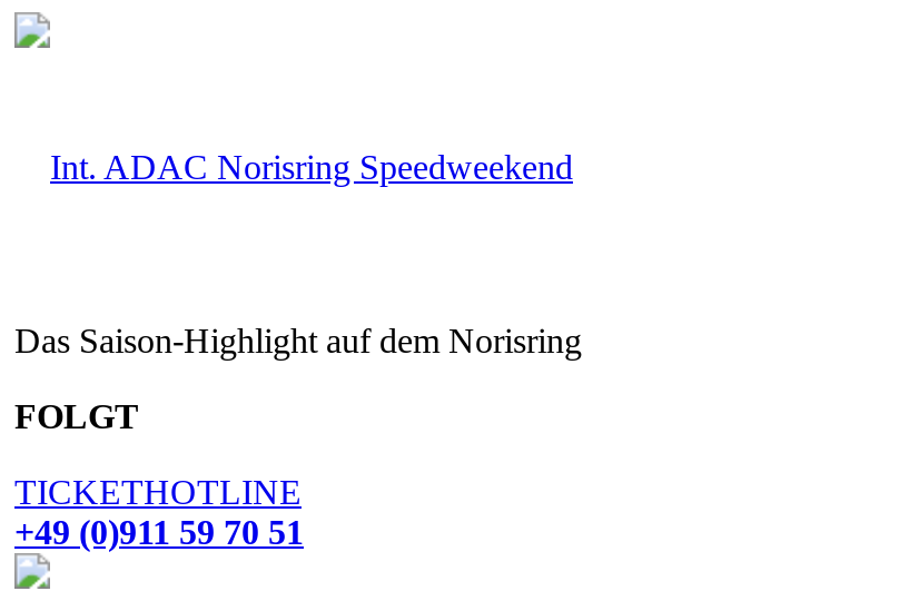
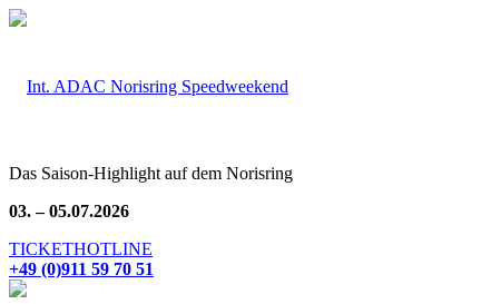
[14,397,139,435] FOLGT -> [9,202,129,220] 03. – 05.07.2026

